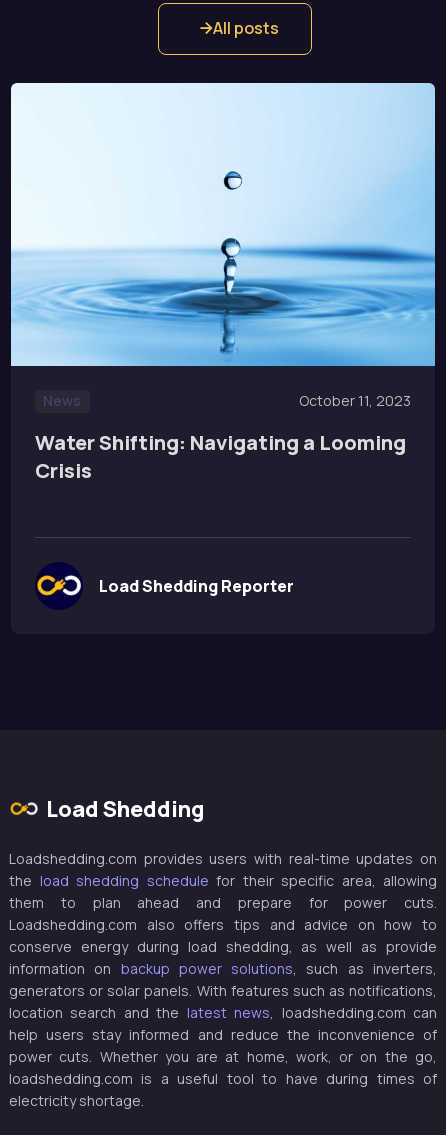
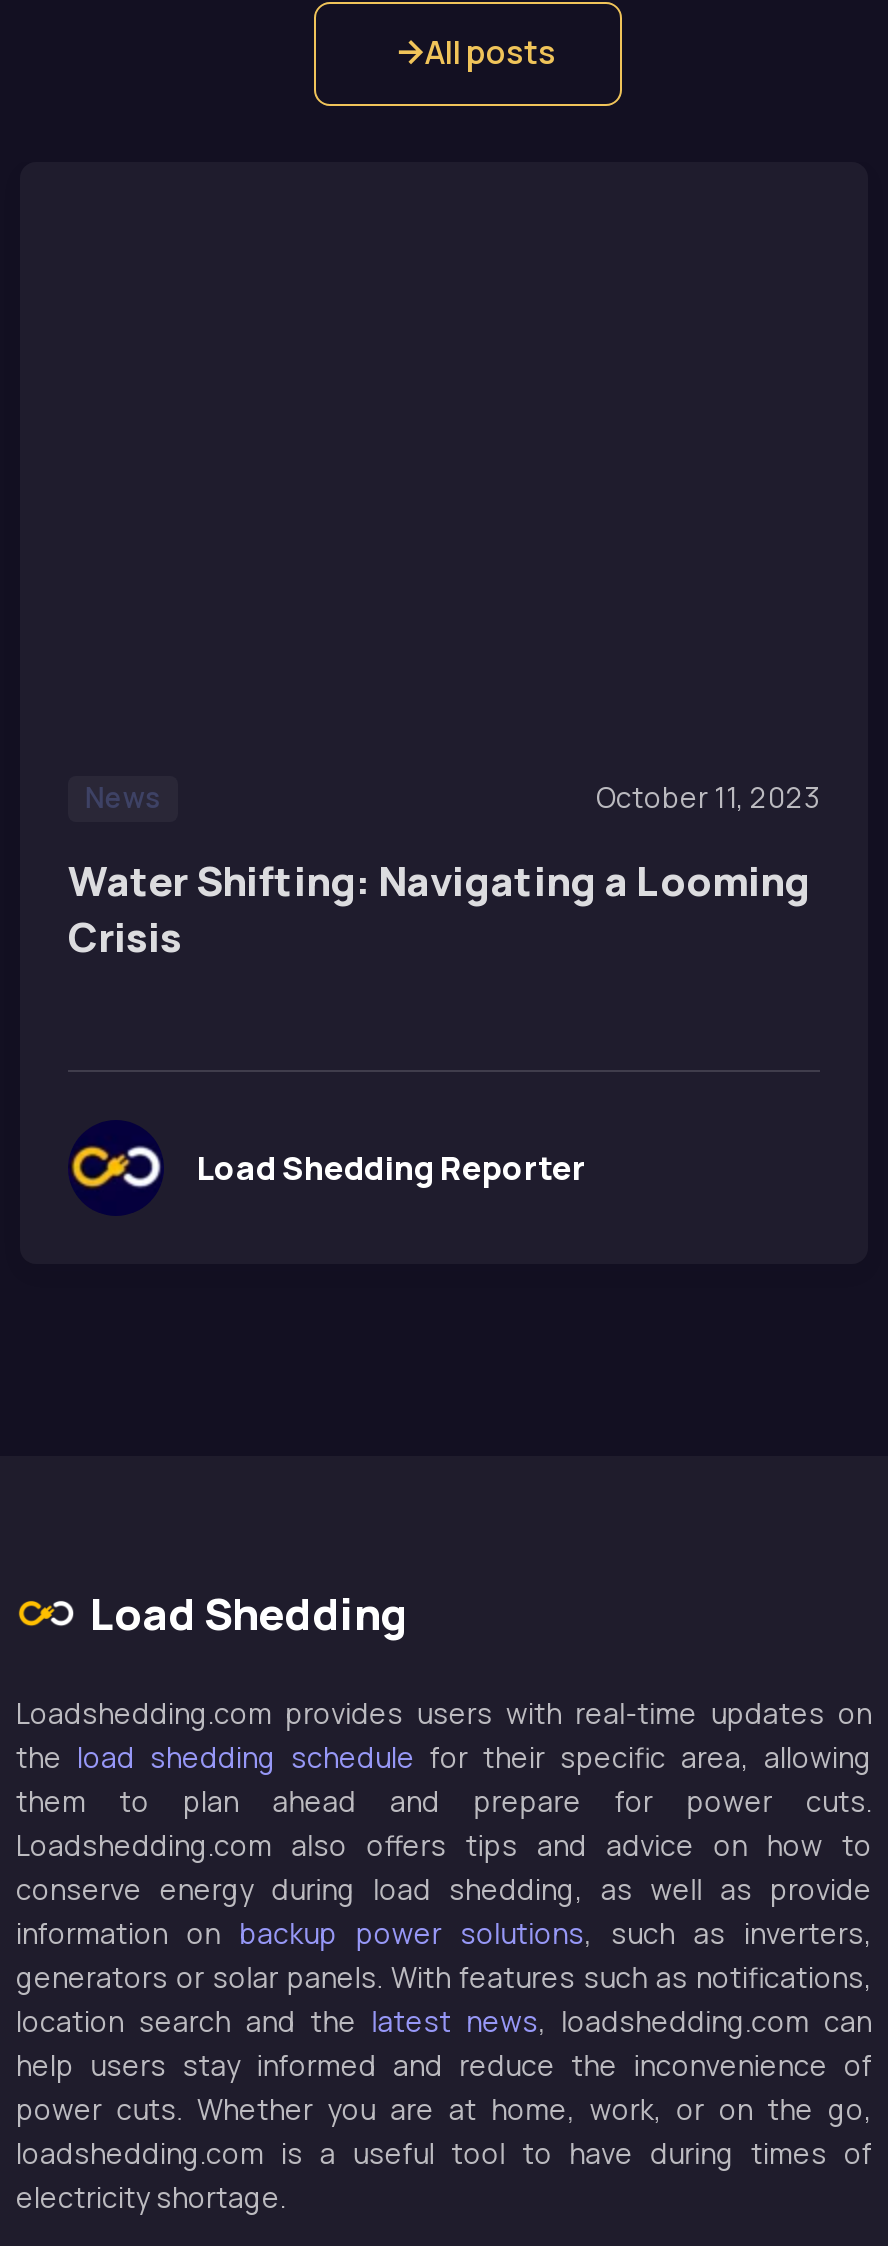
[10,82,436,367] [image] -> none

